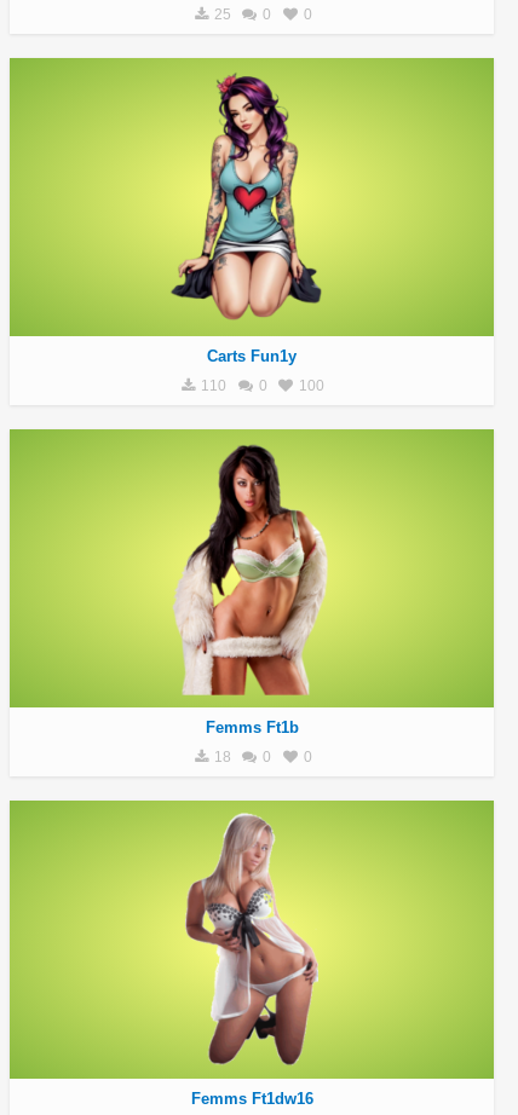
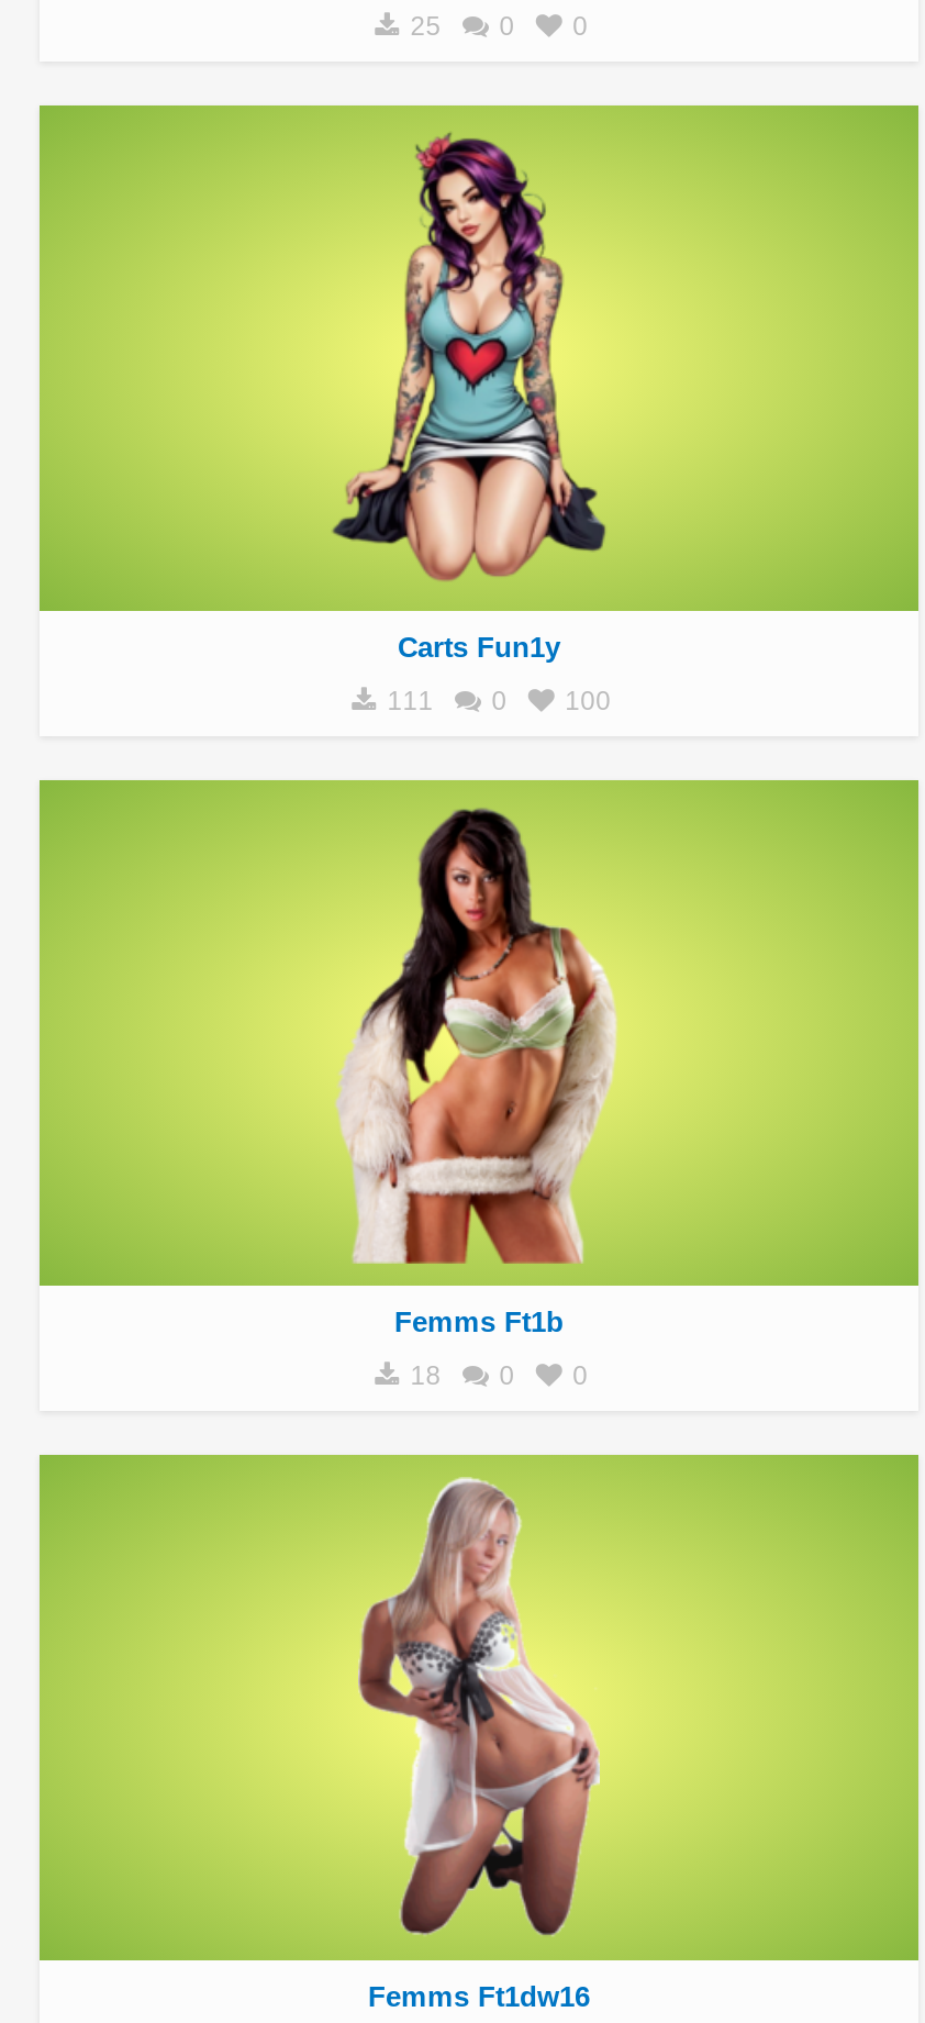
[198,377,324,394] 110 0 100 -> [381,686,611,716] 111 0 100

